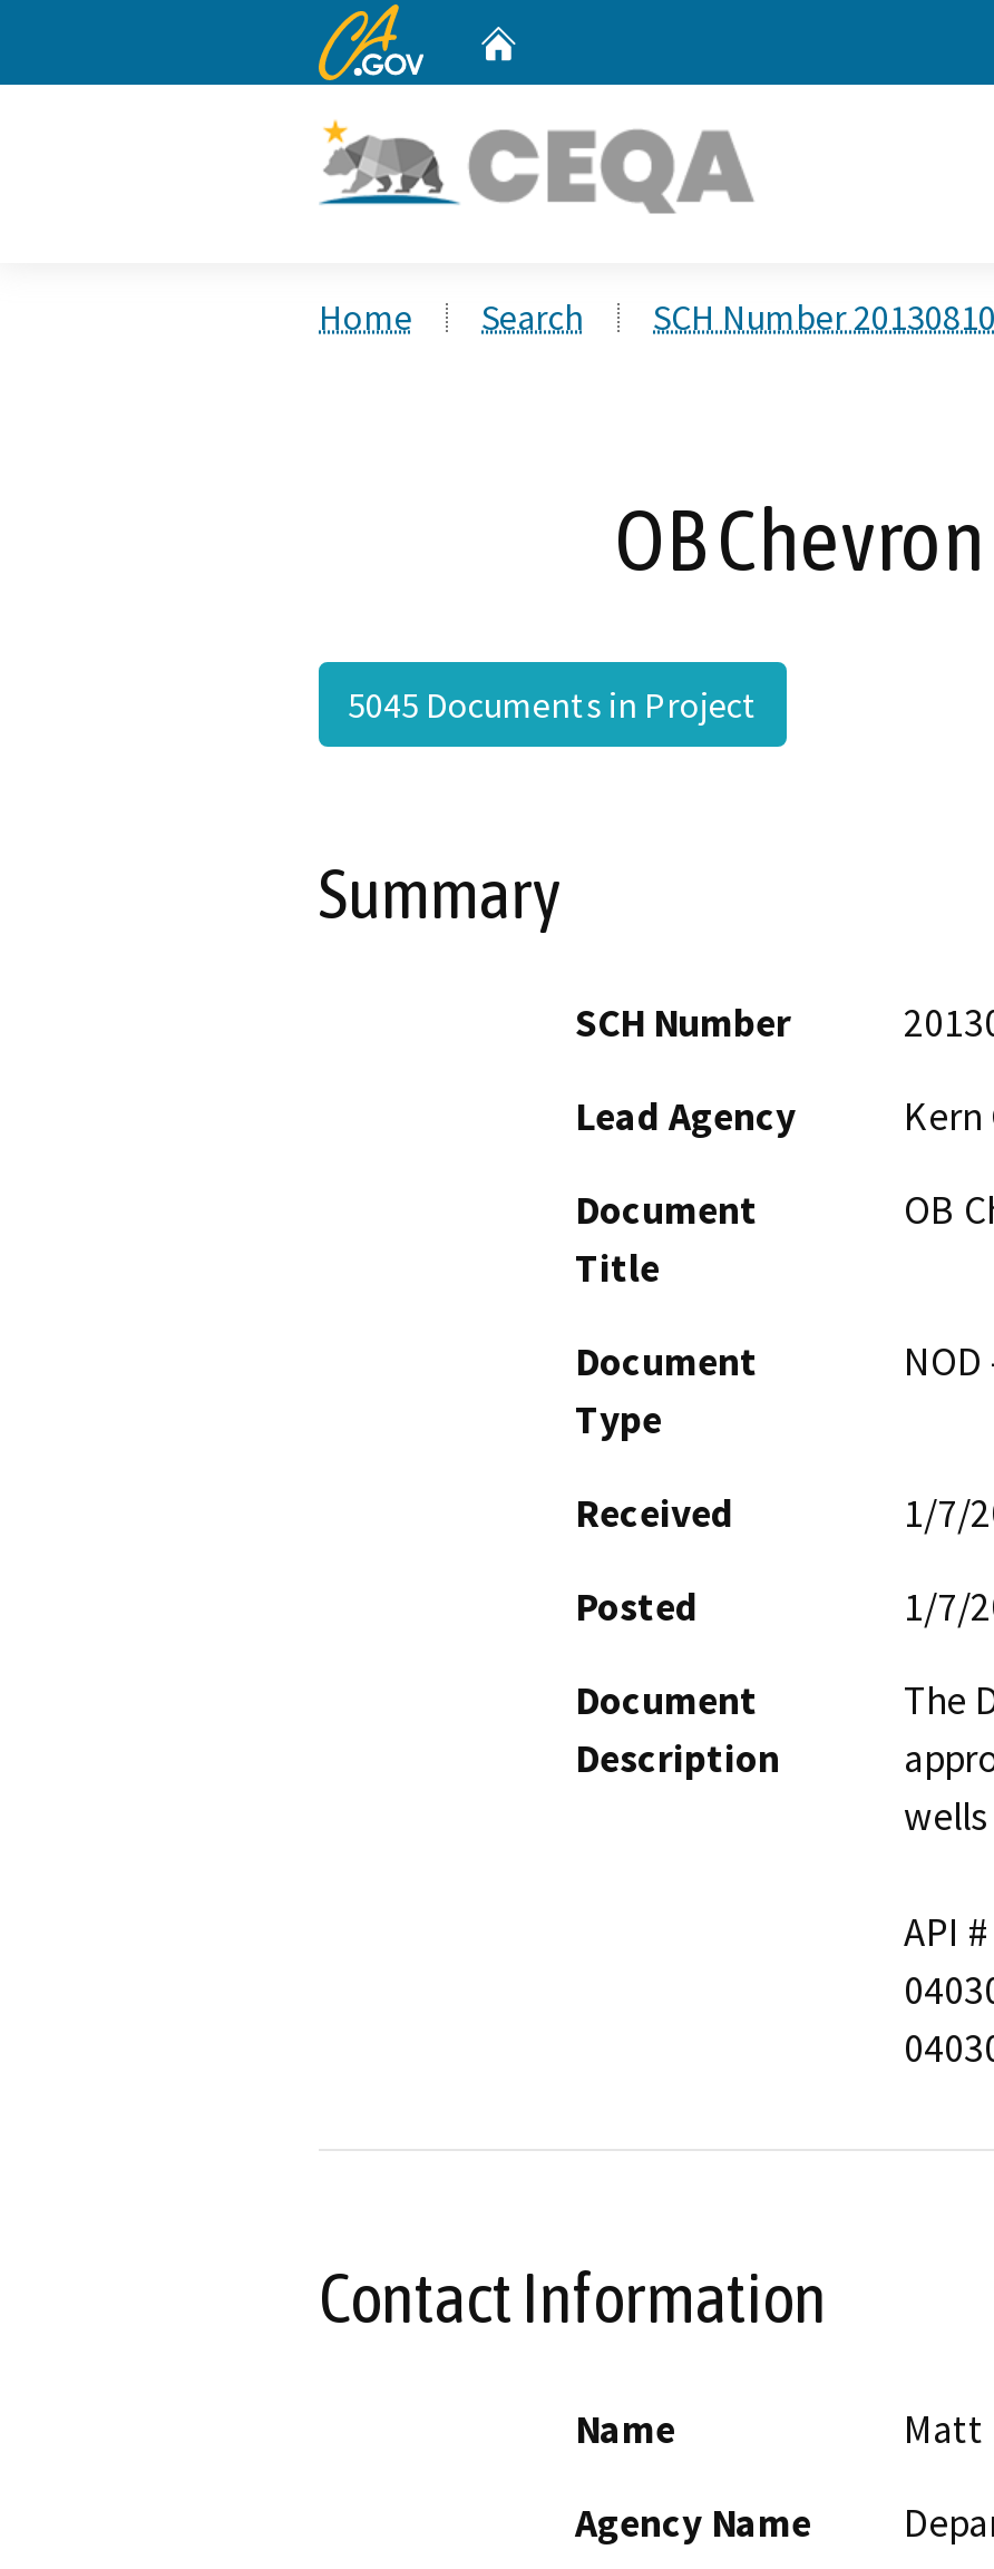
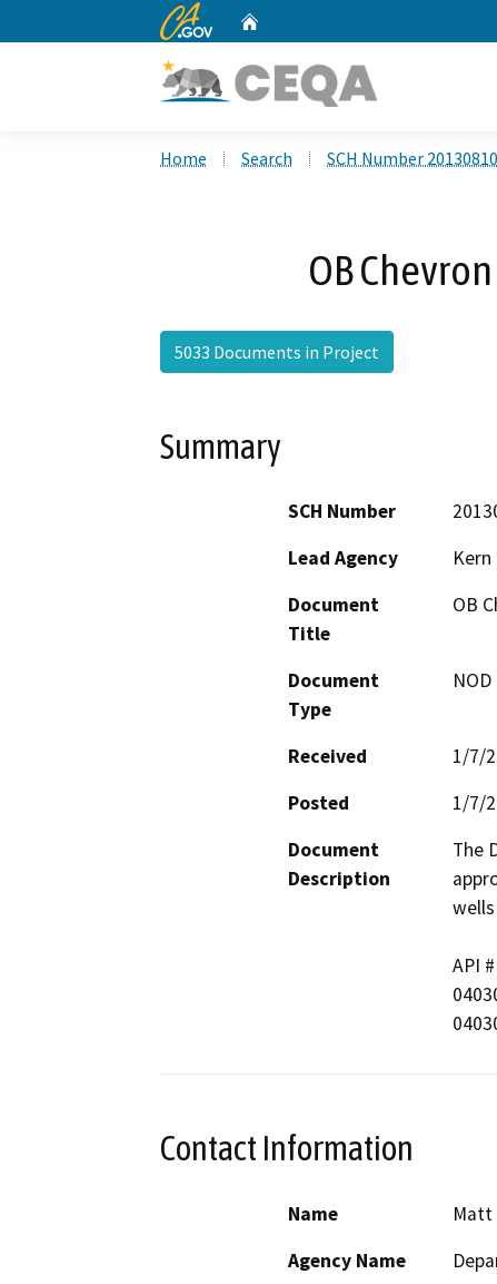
[348,681,758,726] 5045 Documents in Project -> [175,340,379,363] 5033 Documents in Project

